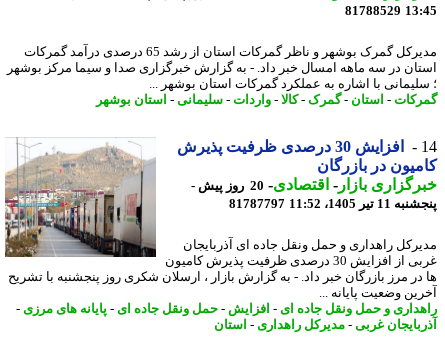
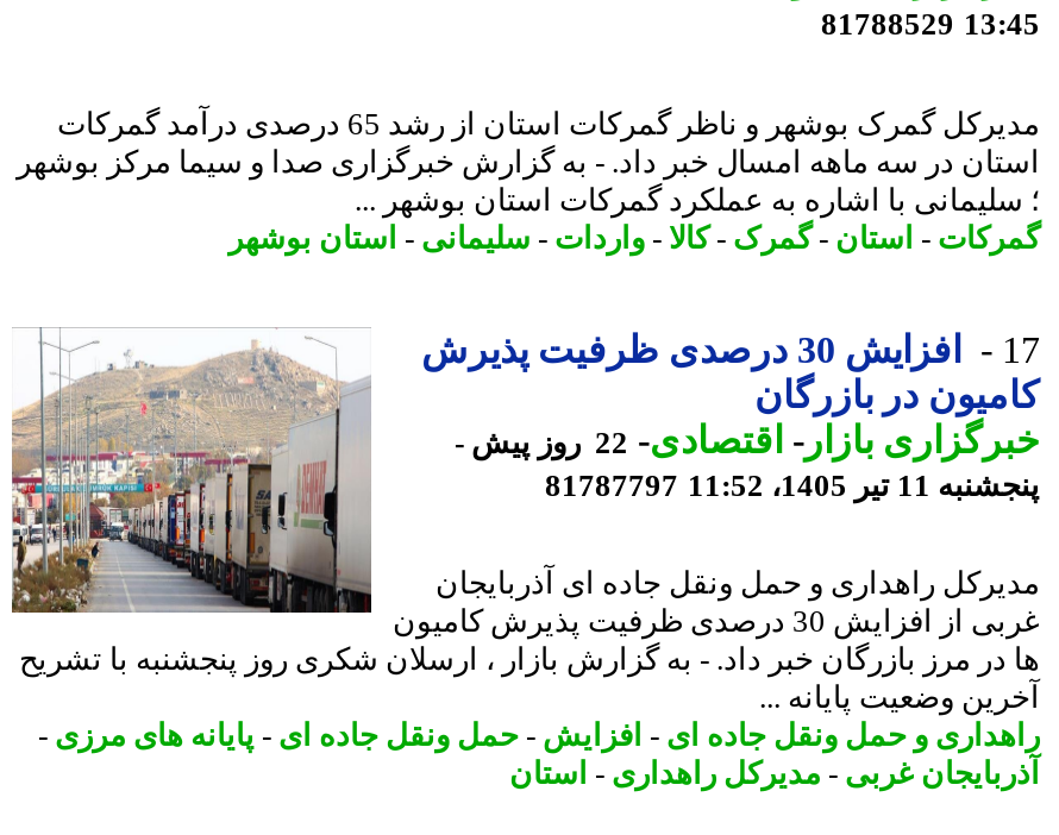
[215,179,274,193] 20 روز پیش - -> [512,425,652,459] 22 روز پیش -

